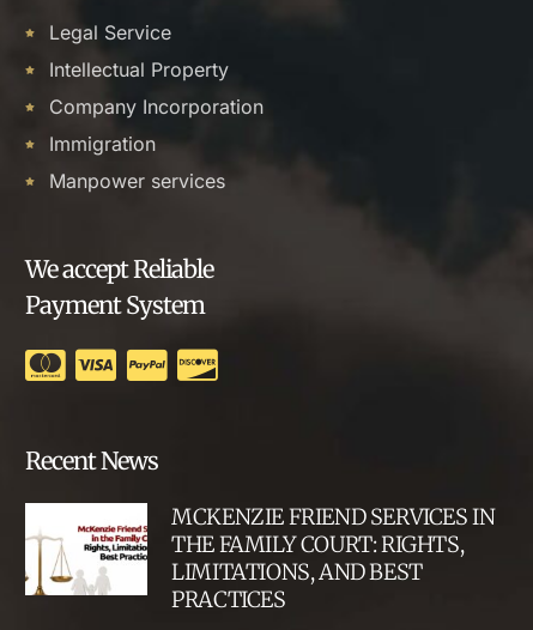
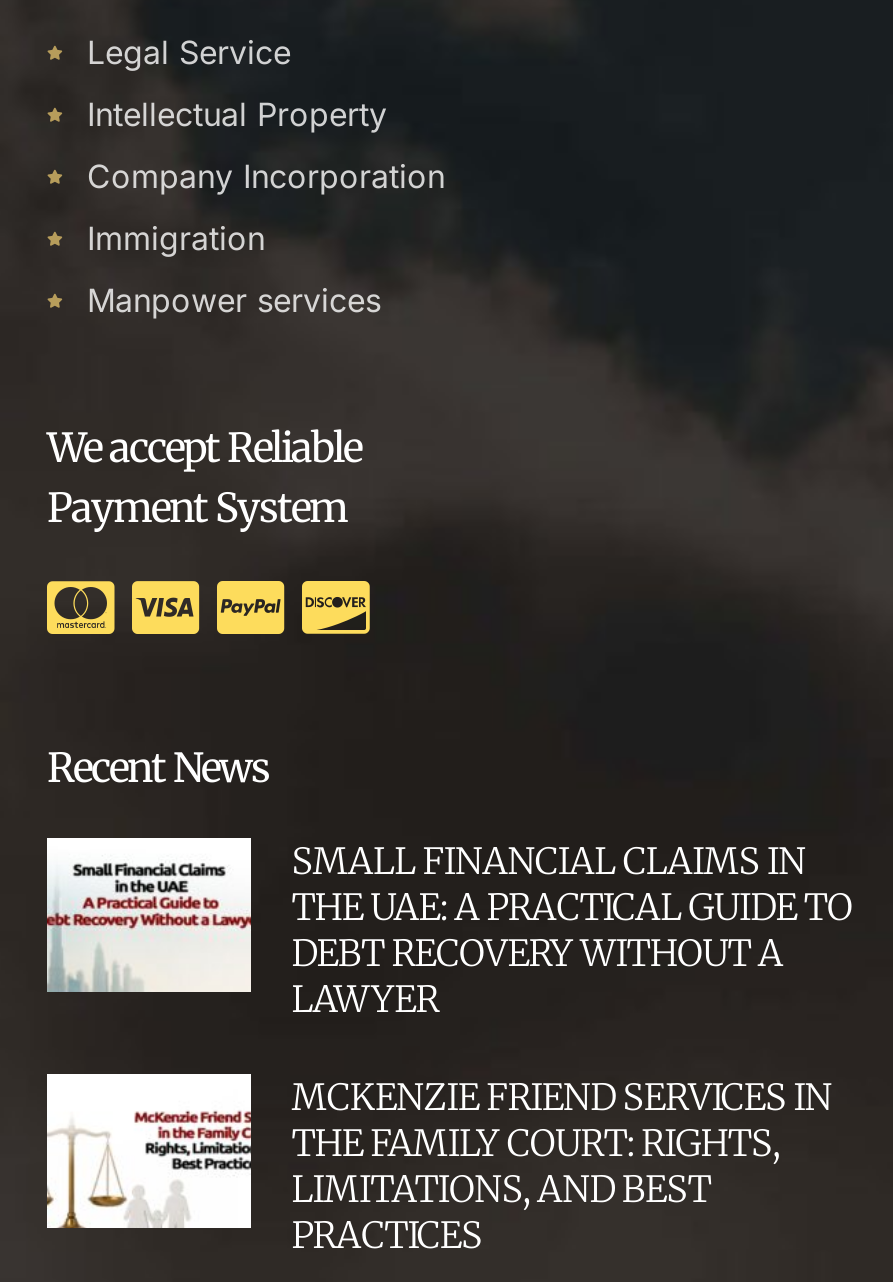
none -> [45,838,852,1022] [image] | SMALL FINANCIAL CLAIMS IN | THE UAE: A PRACTICAL GUIDE TO | DEBT RECOVERY WITHOUT A | LAWYER

